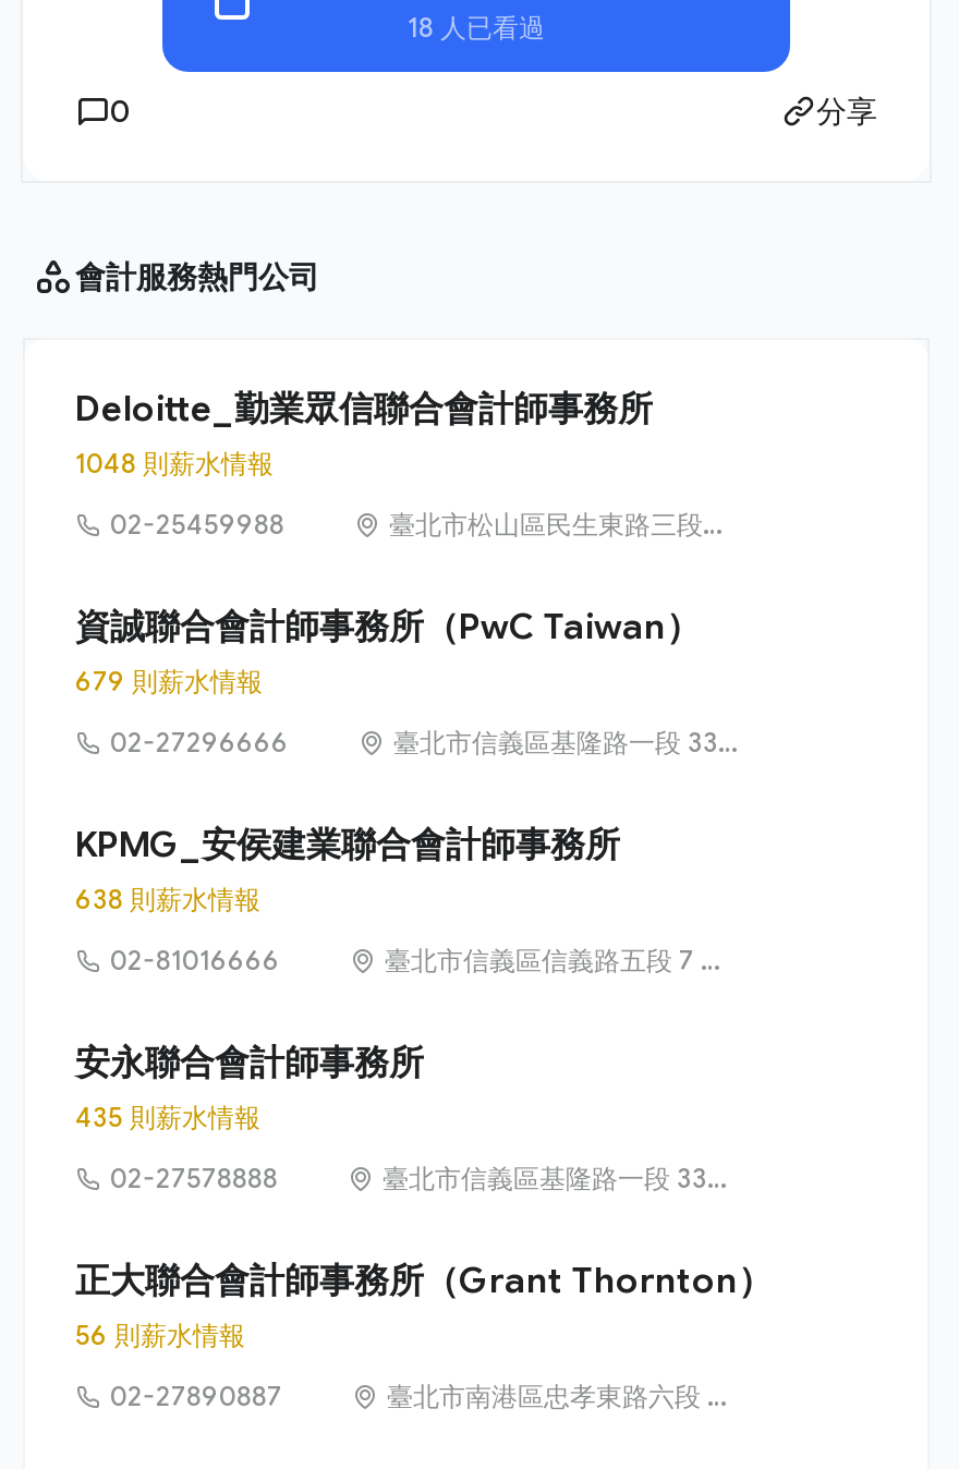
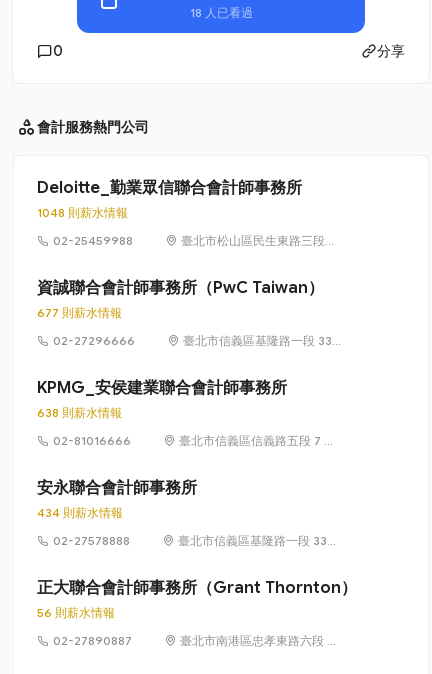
[75,665,263,698] 679 則薪水情報 -> [37,305,122,320] 677 則薪水情報
[75,1101,260,1134] 435 則薪水情報 -> [37,505,123,520] 434 則薪水情報

